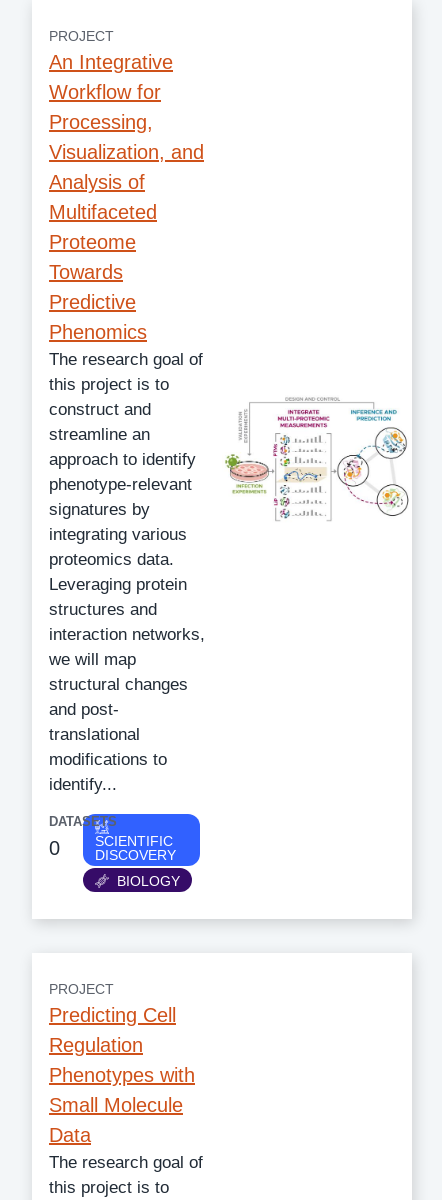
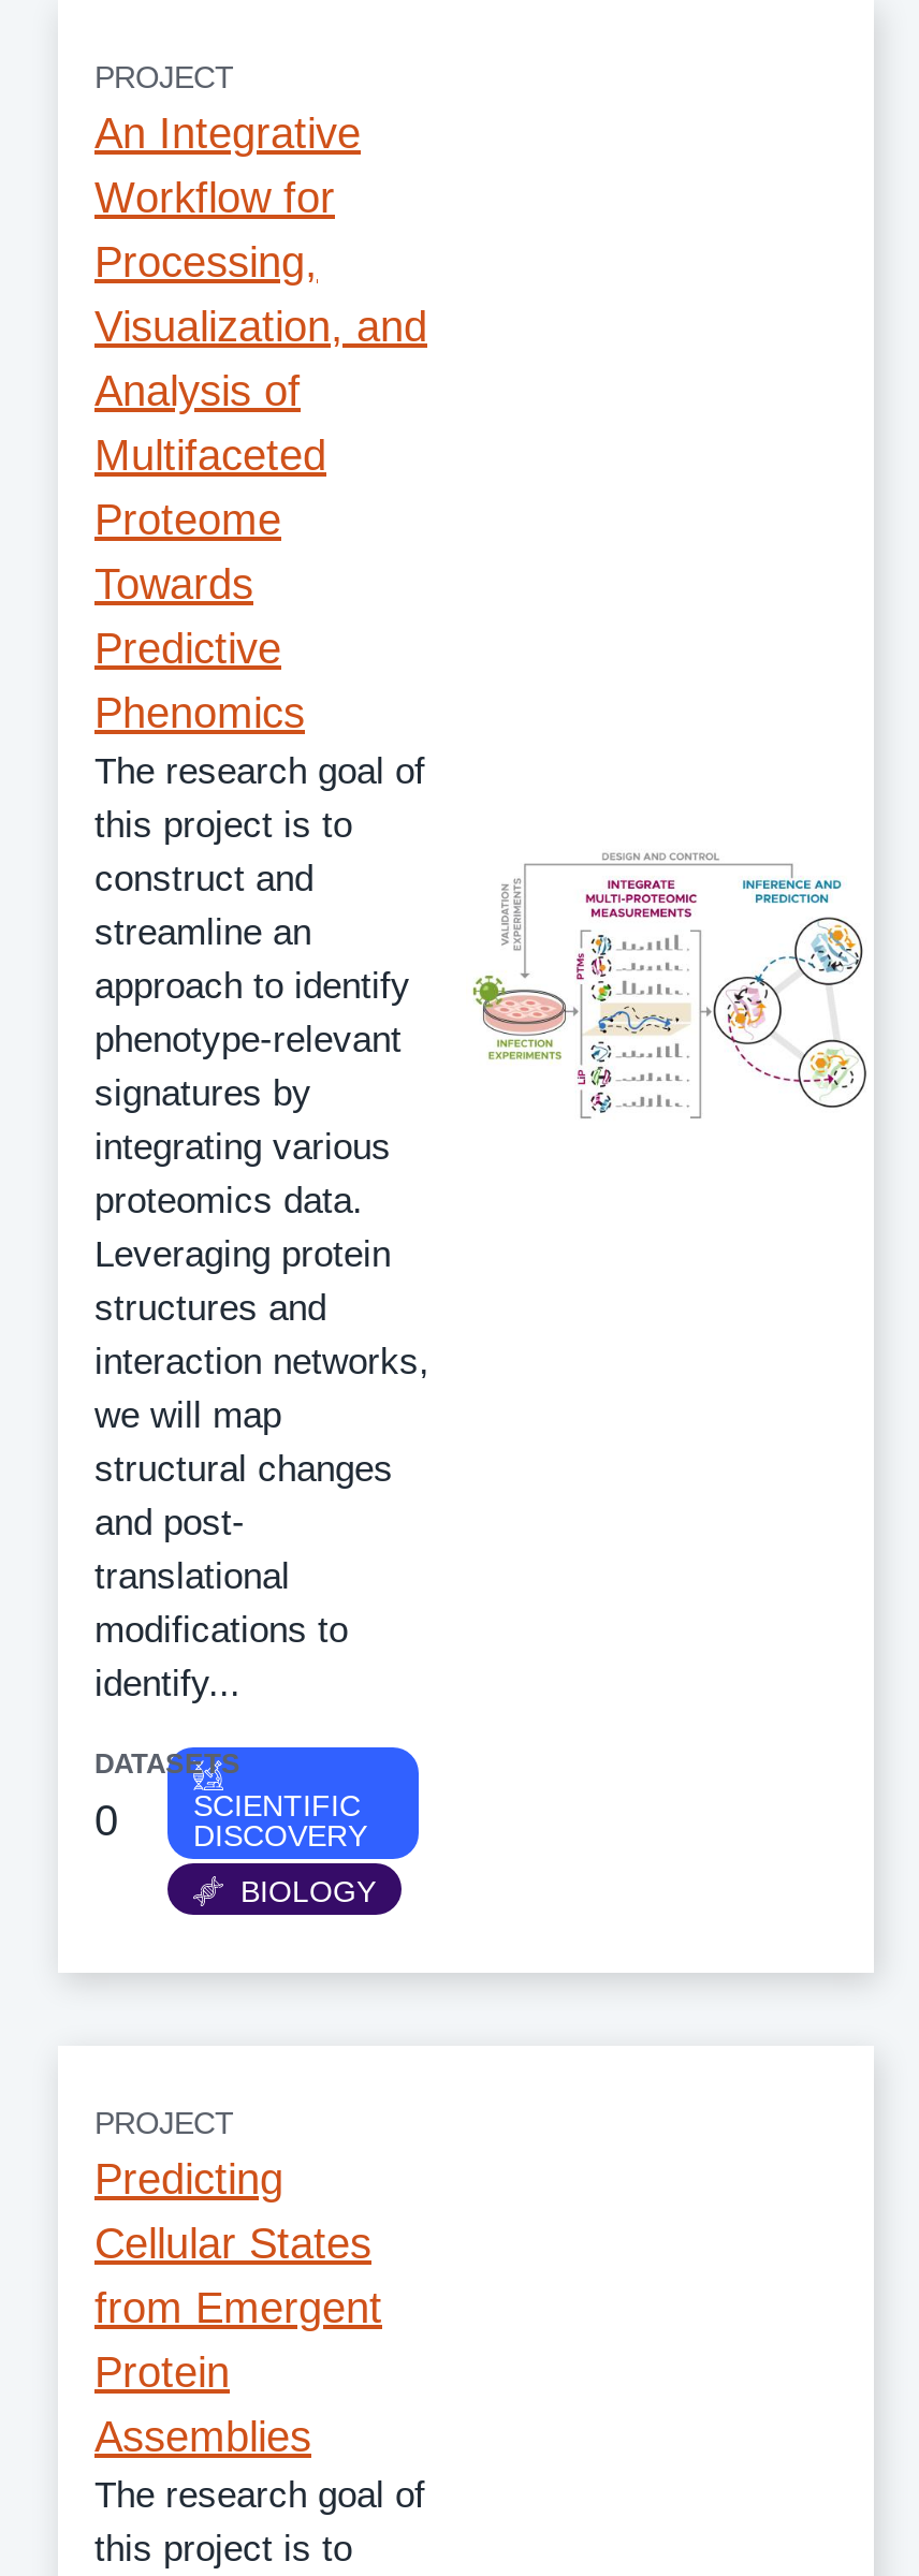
[49,1003,195,1145] Predicting Cell | Regulation | Phenotypes with | Small Molecule | Data -> [94,2154,382,2459] Predicting | Cellular States | from Emergent | Protein | Assemblies

